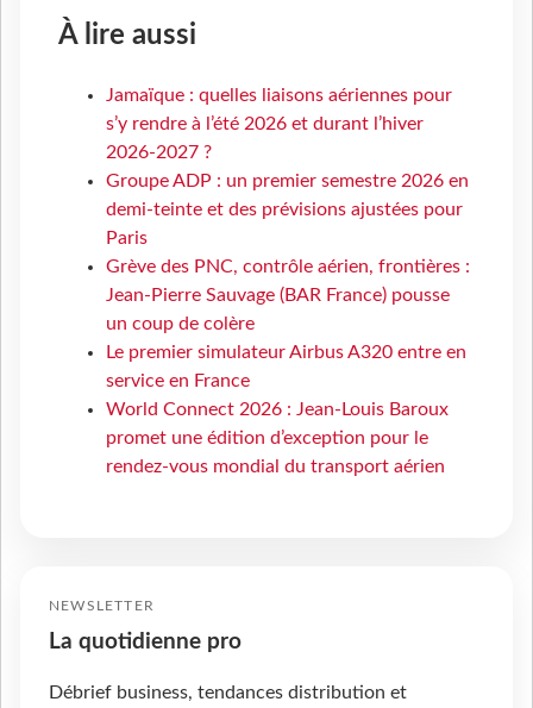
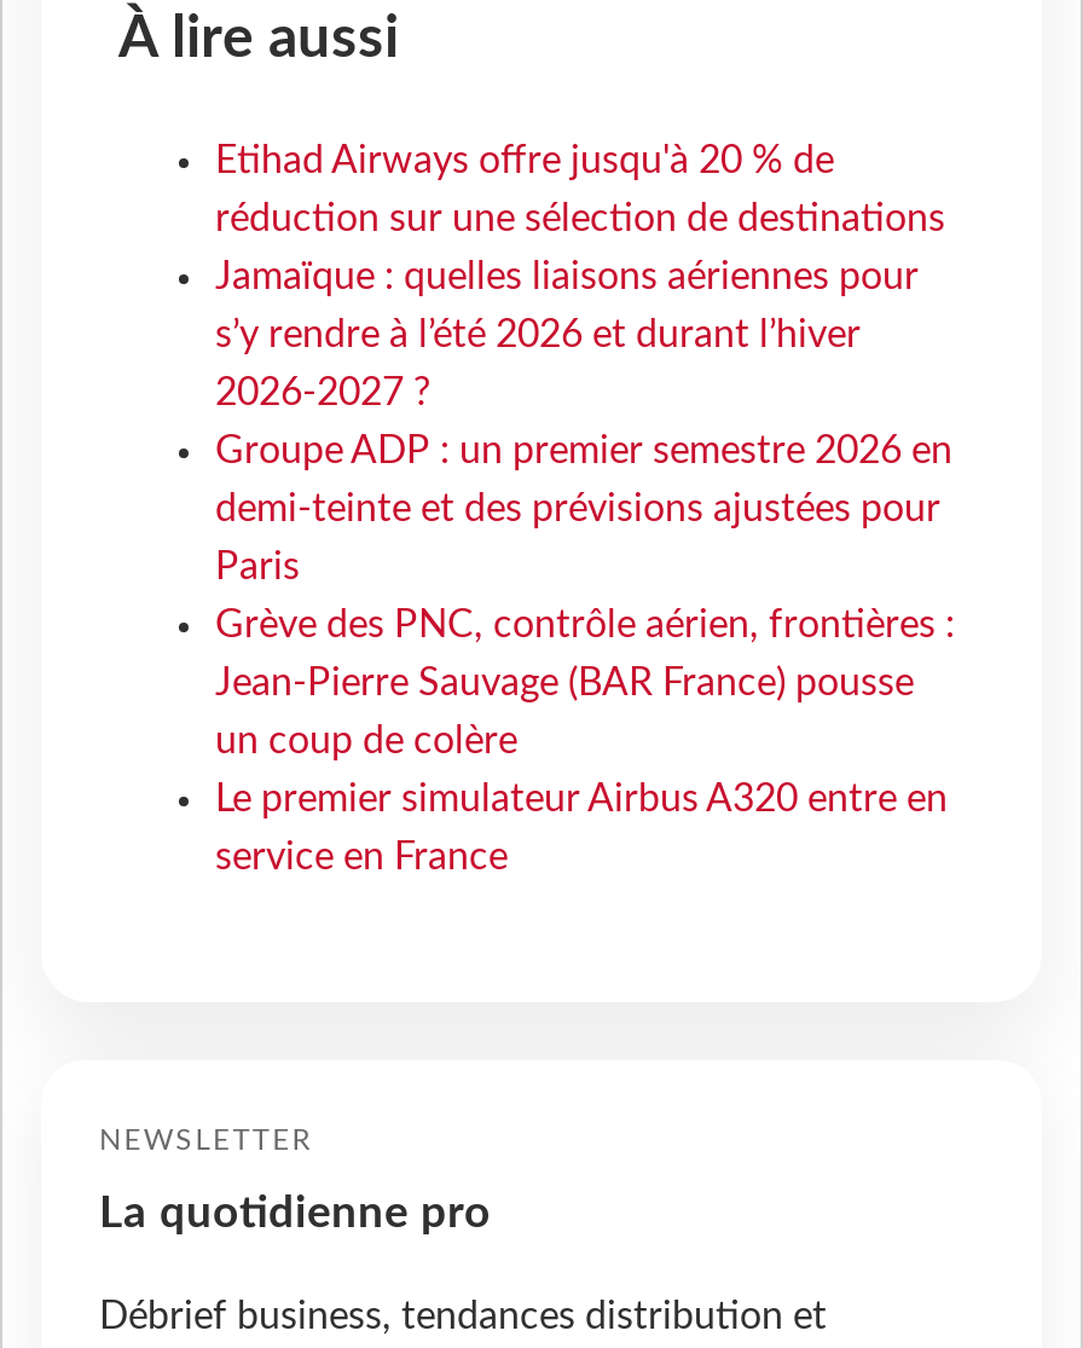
none -> [215,141,945,237] Etihad Airways offre jusqu'à 20 % de | réduction sur une sélection de destinations
moved [106,85,470,390] -> [215,257,955,876]: Jamaïque : quelles liaisons aériennes pour | s’y rendre à l’été 2026 et durant l’hiver | 2026-2027 ? | ... | Le premier simulateur Airbus A320 entre en | service en France
[106,399,449,476] World Connect 2026 : Jean-Louis Baroux | promet une édition d’exception pour le | rendez-vous mondial du transport aérien -> none

